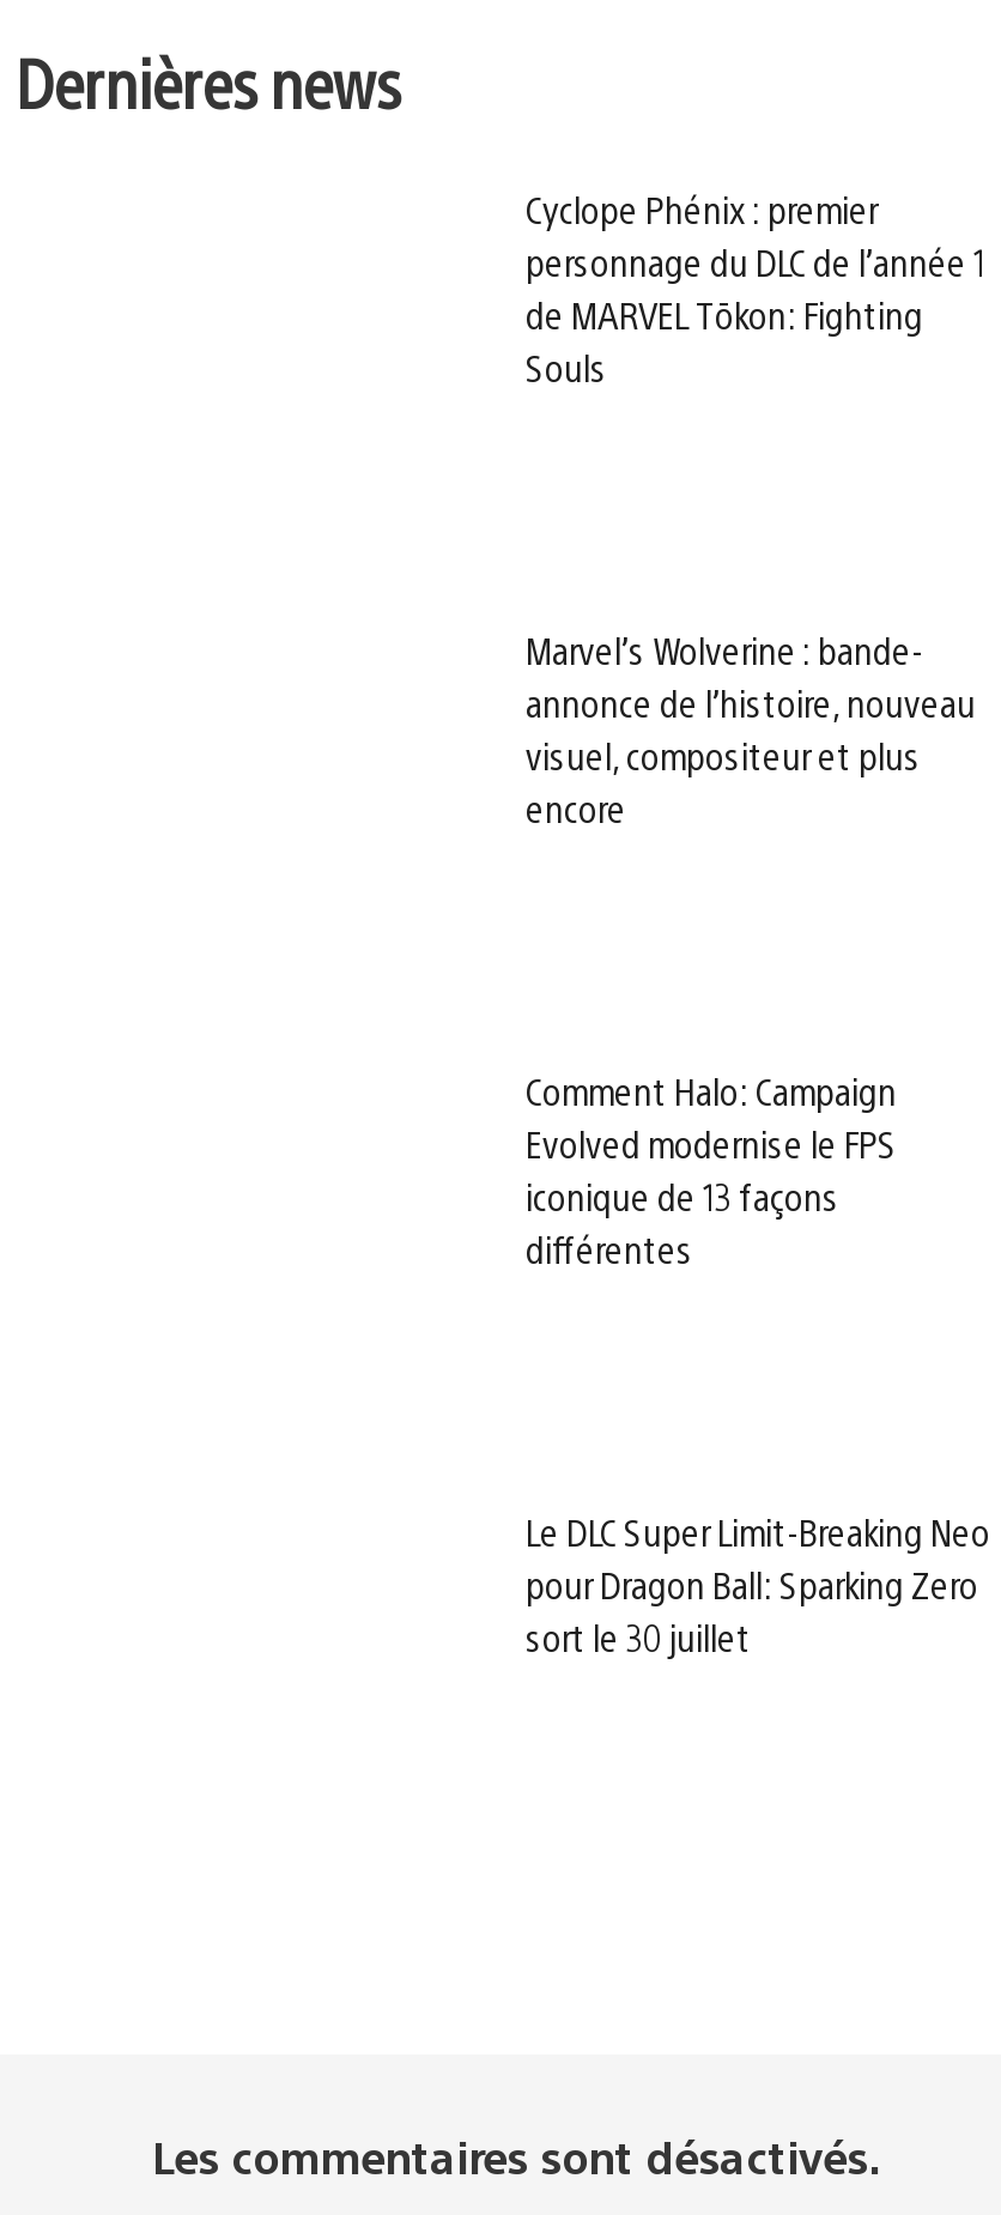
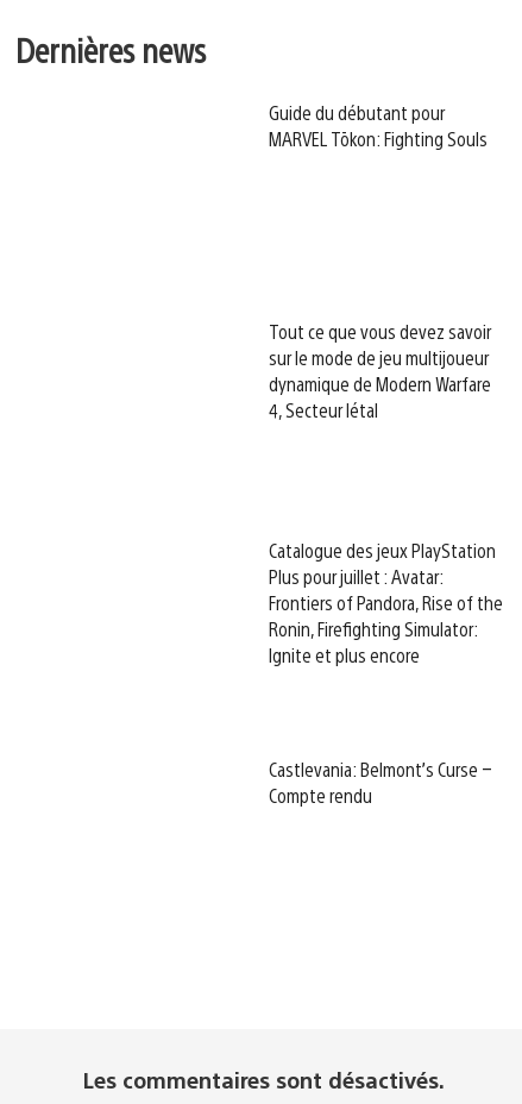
[526,183,985,391] Cyclope Phénix : premier | personnage du DLC de l’année 1 | de MARVEL Tōkon: Fighting | Souls -> [269,100,488,151] Guide du débutant pour | MARVEL Tōkon: Fighting Souls
[526,624,976,832] Marvel’s Wolverine : bande- | annonce de l’histoire, nouveau | visuel, compositeur et plus | encore -> [269,319,491,422] Tout ce que vous devez savoir | sur le mode de jeu multijoueur | dynamique de Modern Warfare | 4, Secteur létal
[526,1064,897,1273] Comment Halo: Campaign | Evolved modernise le FPS | iconique de 13 façons | différentes -> [269,537,503,667] Catalogue des jeux PlayStation | Plus pour juillet : Avatar: | Frontiers of Pandora, Rise of the | Ronin, Firefighting Simulator: | Ignite et plus encore
[526,1505,990,1661] Le DLC Super Limit-Breaking Neo | pour Dragon Ball: Sparking Zero | sort le 30 juillet -> [269,756,492,808] Castlevania: Belmont’s Curse – | Compte rendu

